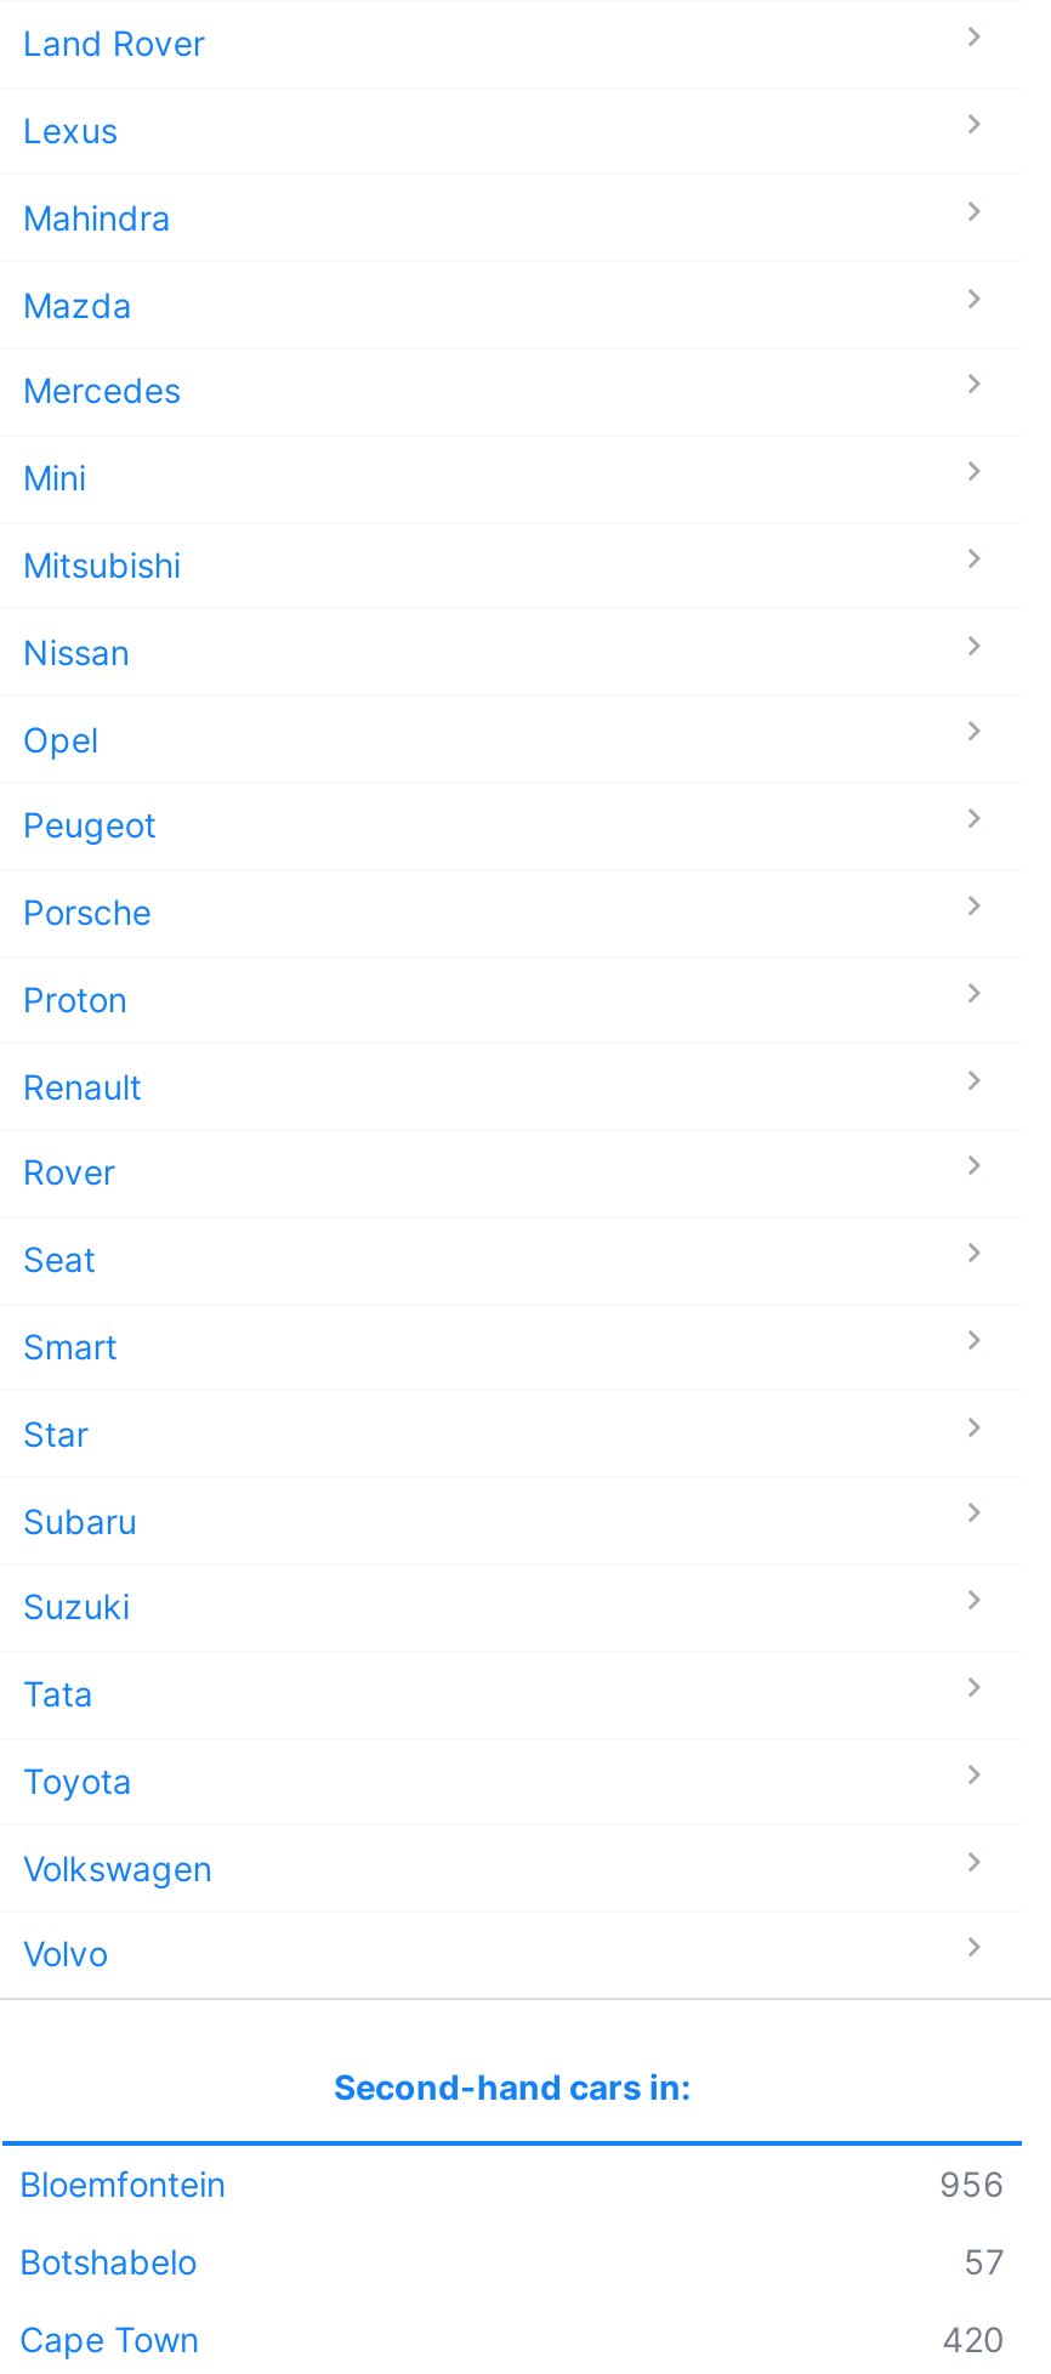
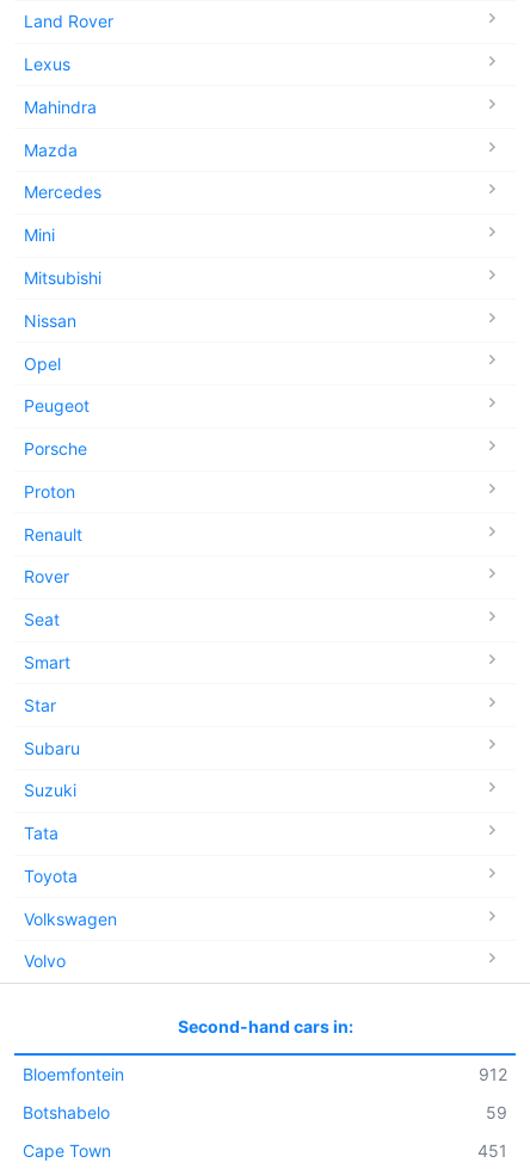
[939,2163,1005,2204] 956 -> [479,1064,507,1084] 912
[964,2240,1005,2282] 57 -> [486,1102,507,1122] 59
[942,2318,1005,2359] 420 -> [477,1140,507,1161] 451

